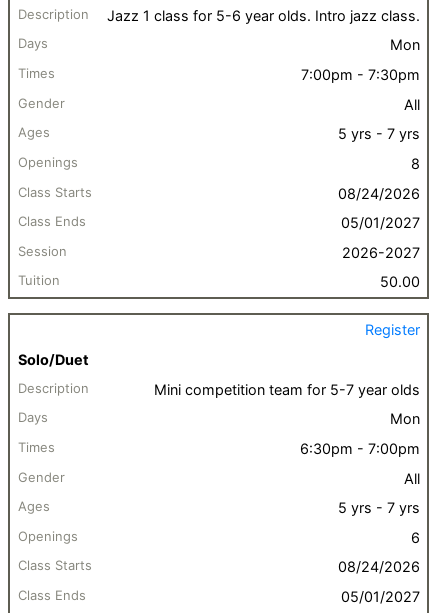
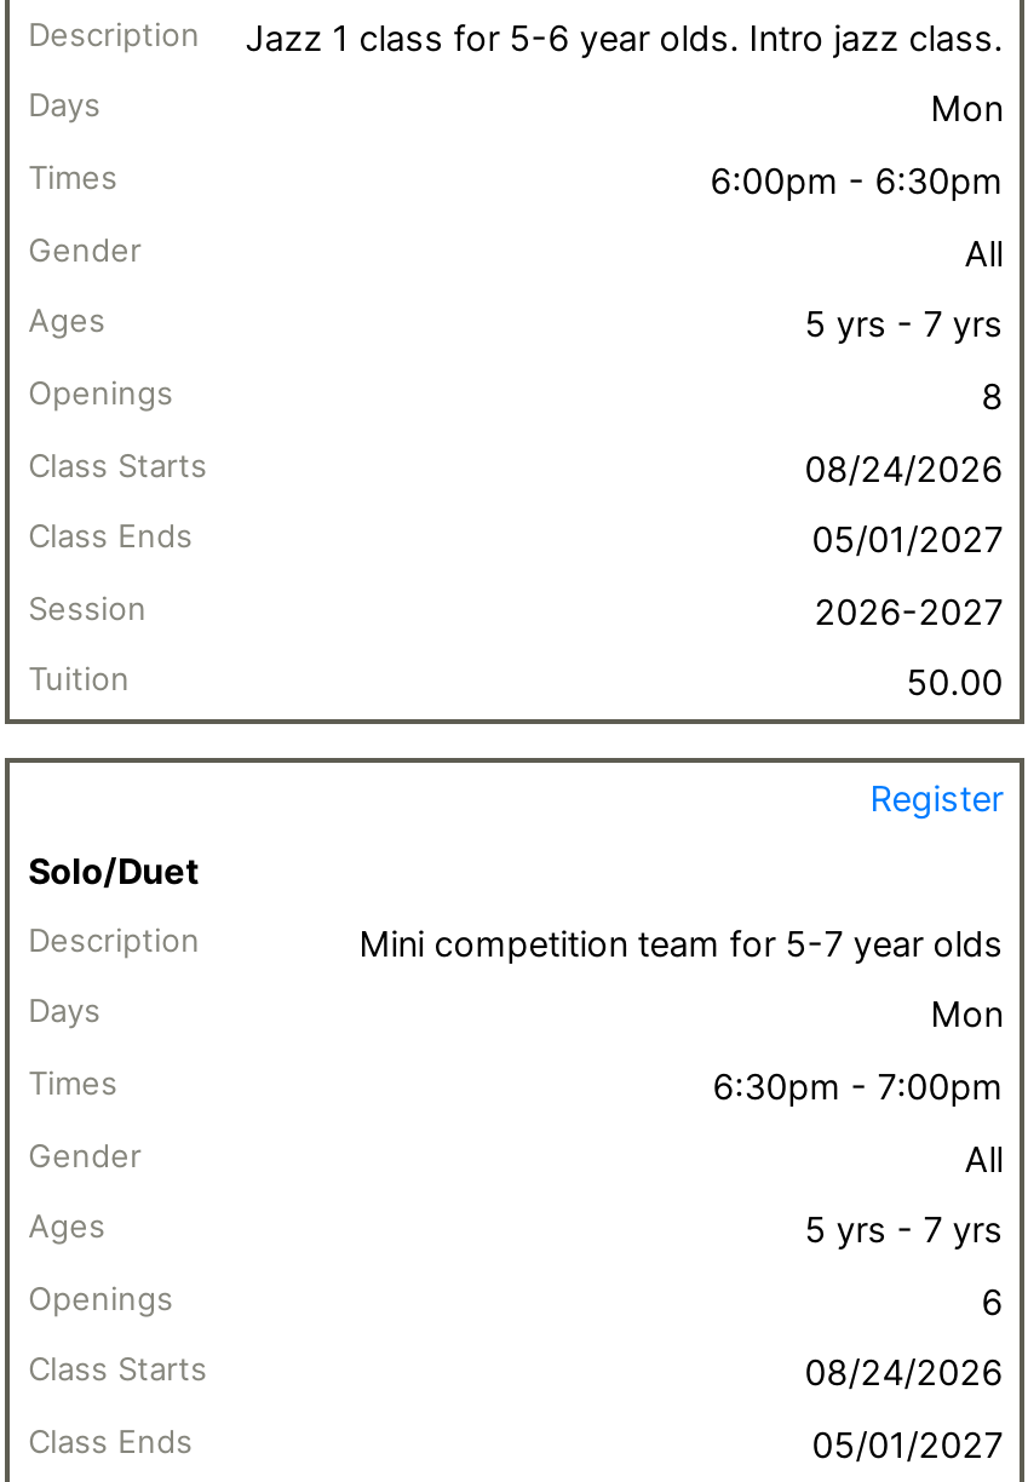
[301,66,420,83] 7:00pm - 7:30pm -> [710,160,1003,201] 6:00pm - 6:30pm

